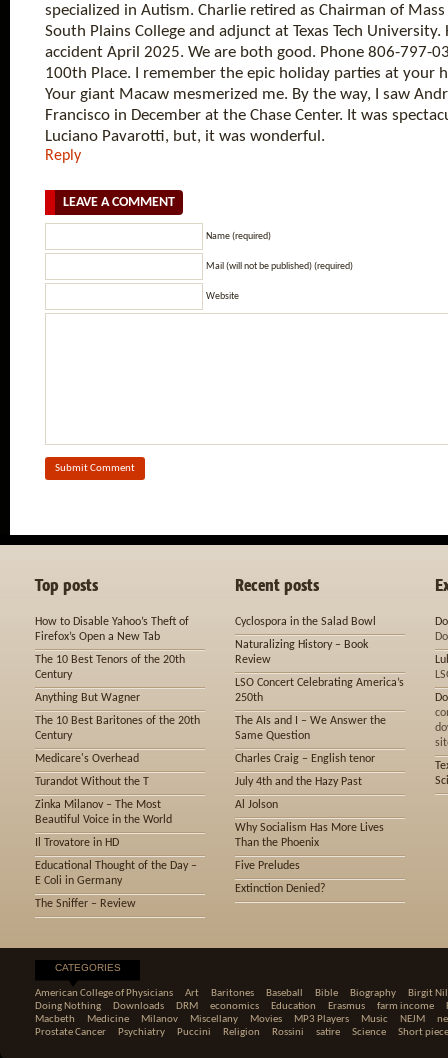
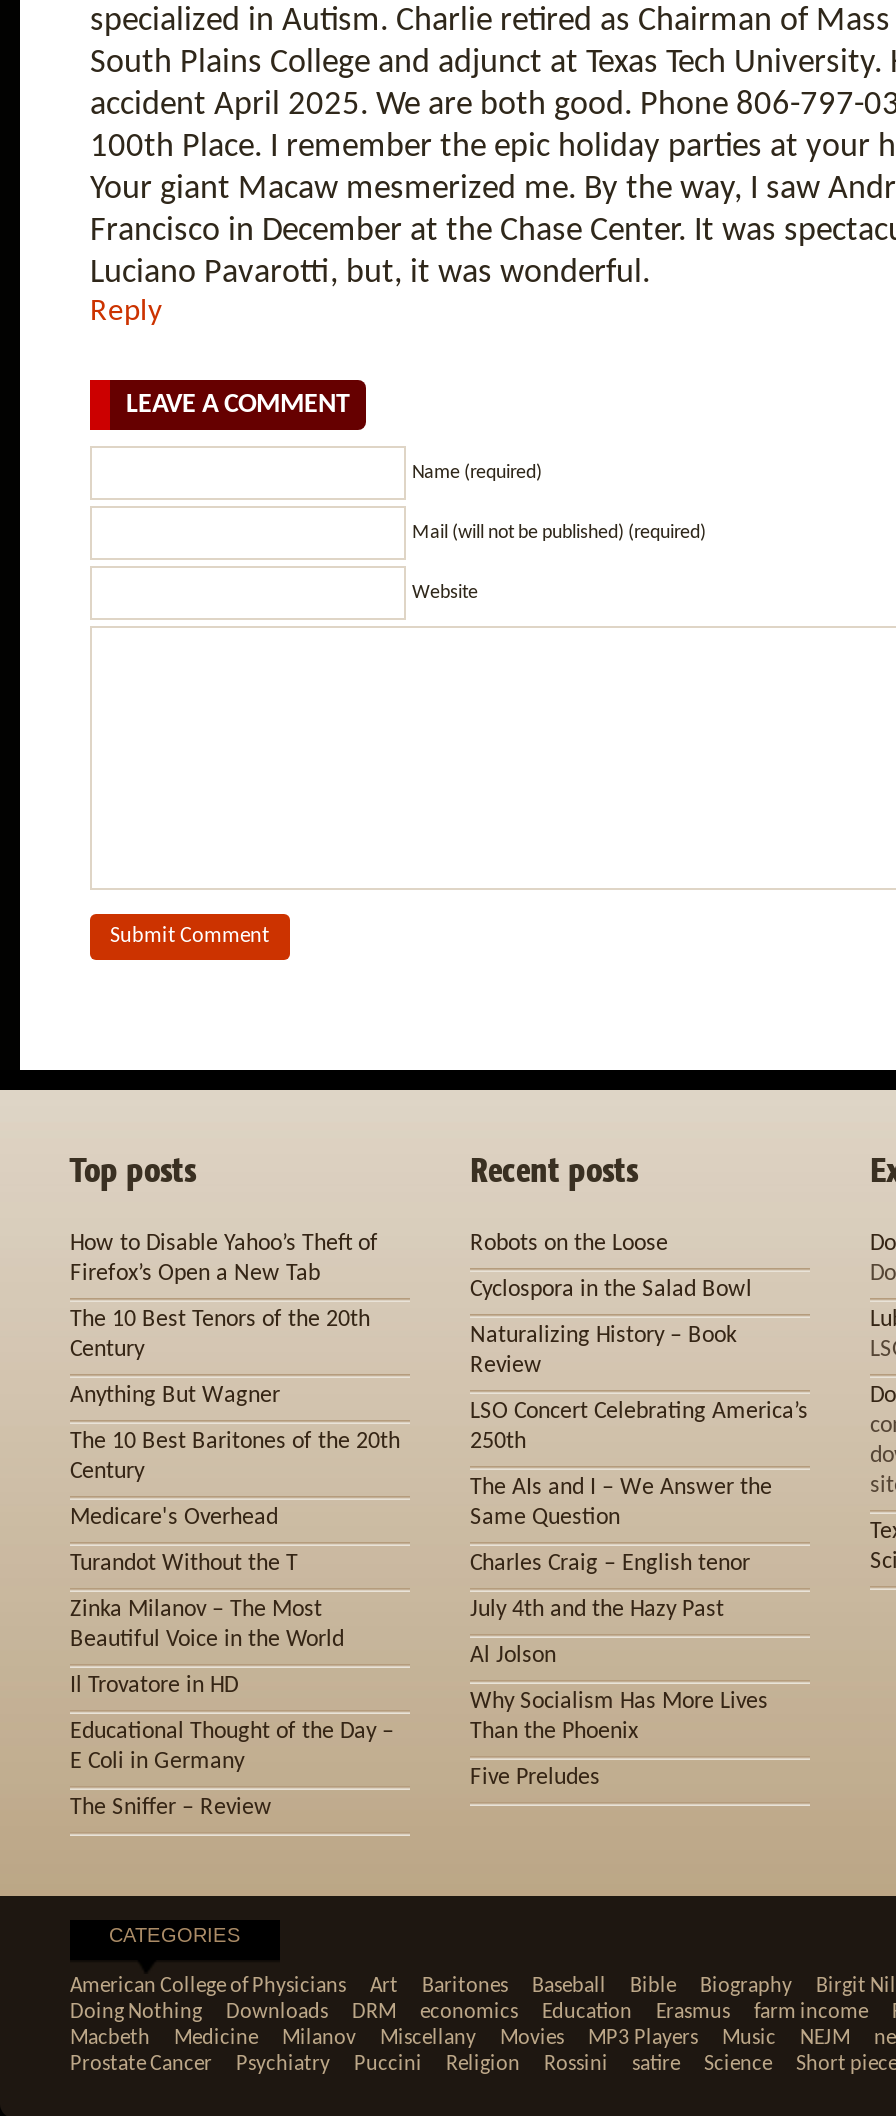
moved [235,616,404,872] -> [470,1278,808,1790]: Cyclospora in the Salad Bowl | Naturalizing History – Book | Review | ... | Than the Phoenix | Five Preludes
none -> [470,1232,668,1256] Robots on the Loose
[235,883,326,895] Extinction Denied? -> none

